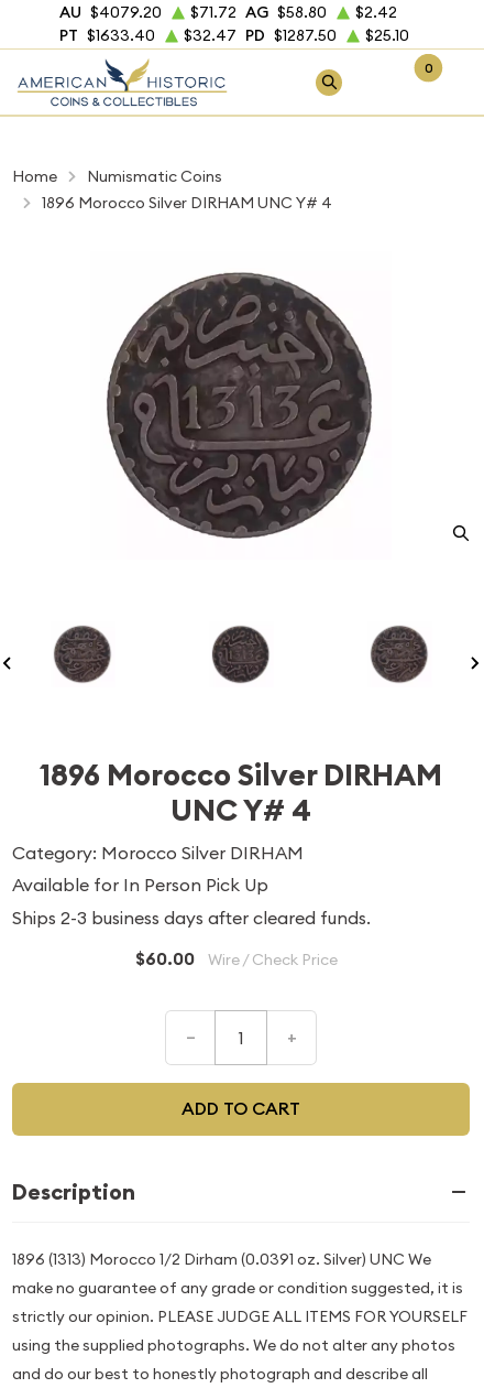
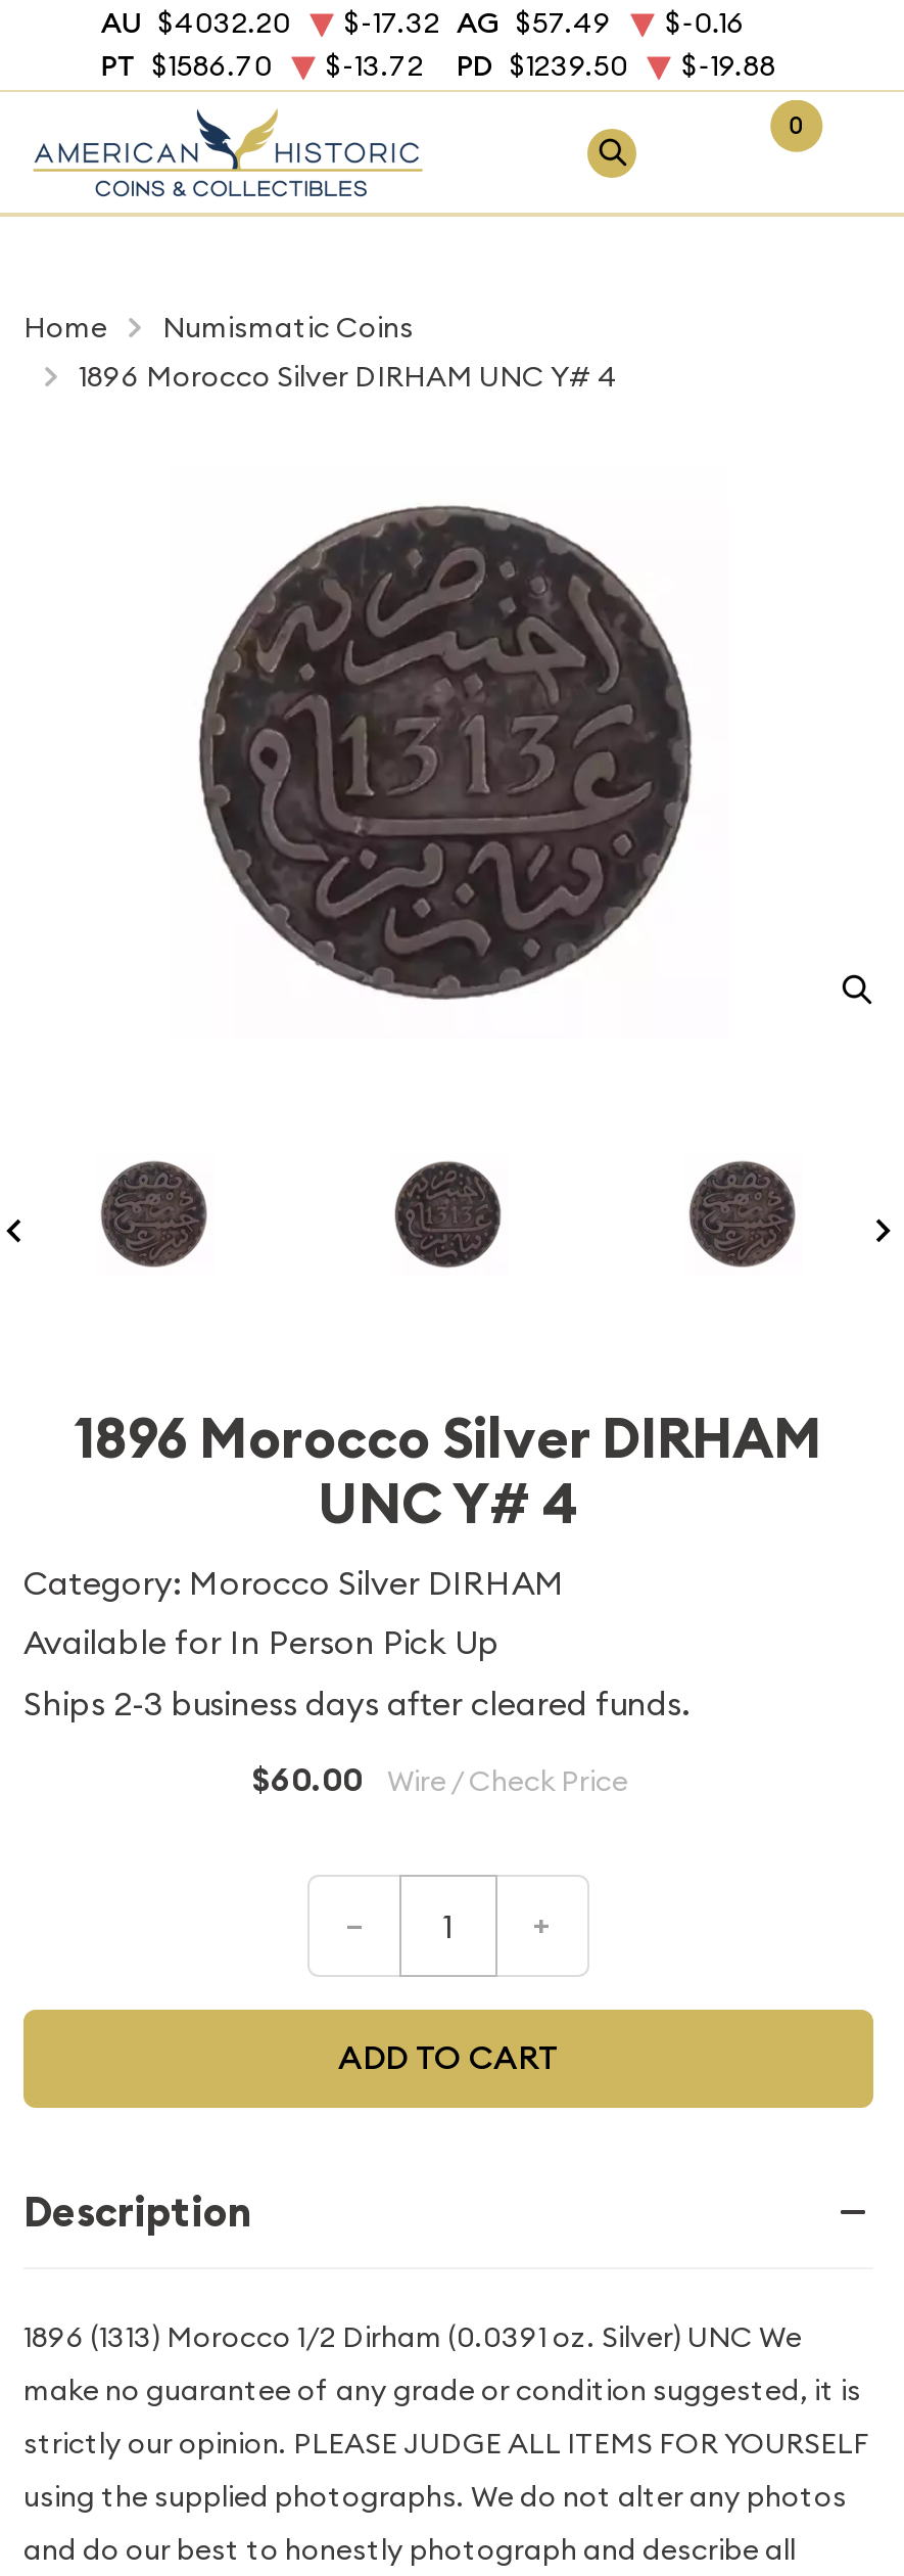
[59,2,409,45] AU $4079.20 | $71.72 AG $58.80 | $2.42 | PT $1633.40 | $32.47 PD $1287.50 | $25.10 -> [101,4,776,84] AU $4032.20 | $-17.32 AG $57.49 | $-0.16 | PT $1586.70 | $-13.72 | PD $1239.50 | $-19.88

